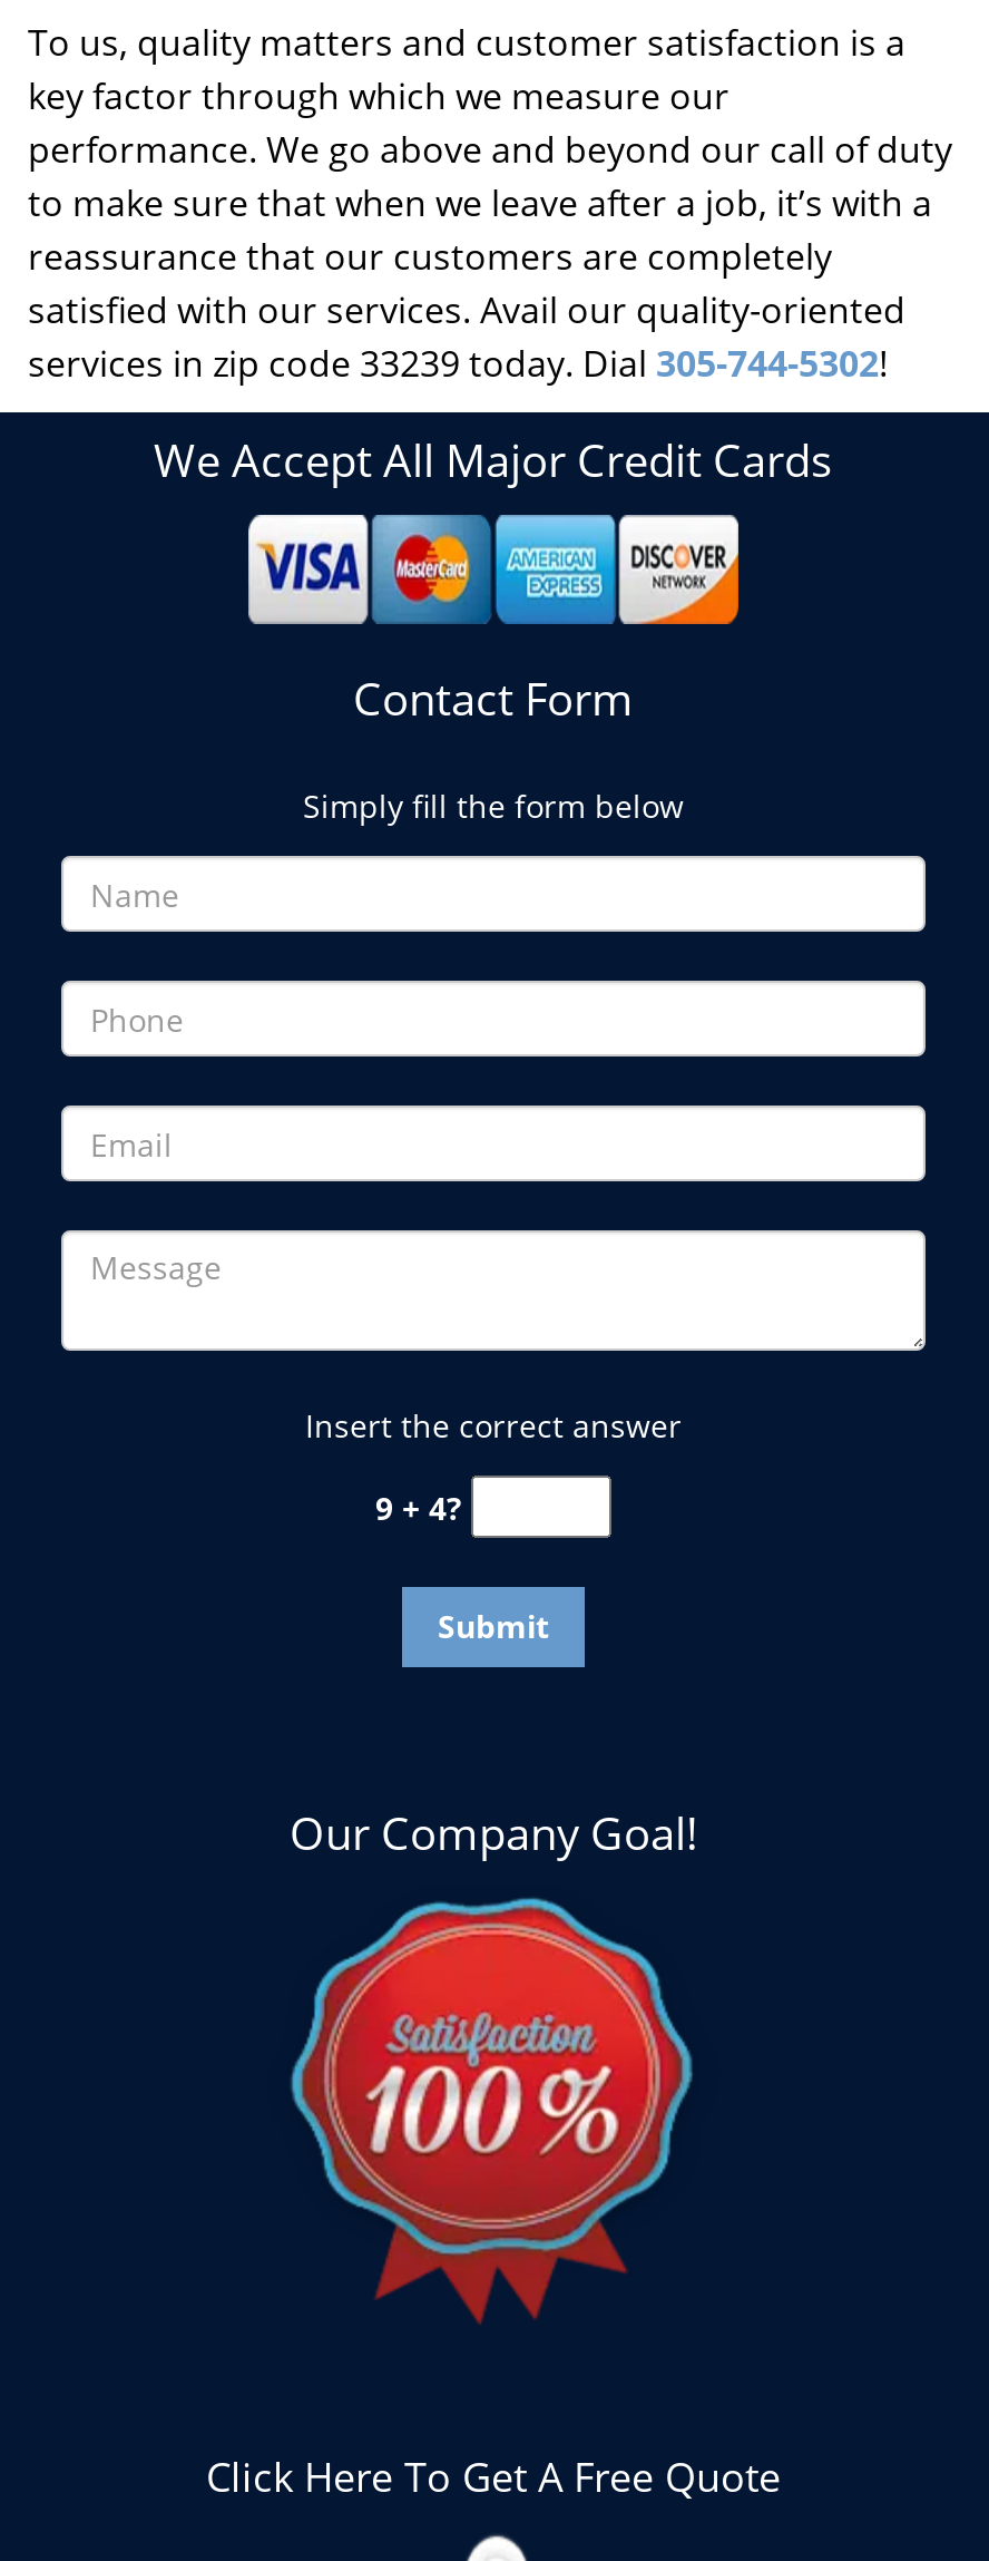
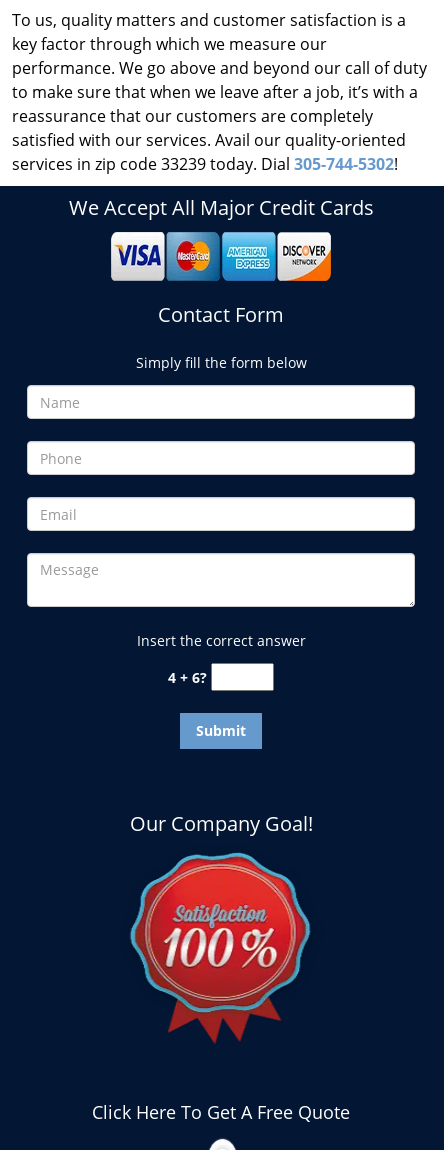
[375,1487,462,1529] 9 + 4? -> [168,668,207,687] 4 + 6?

